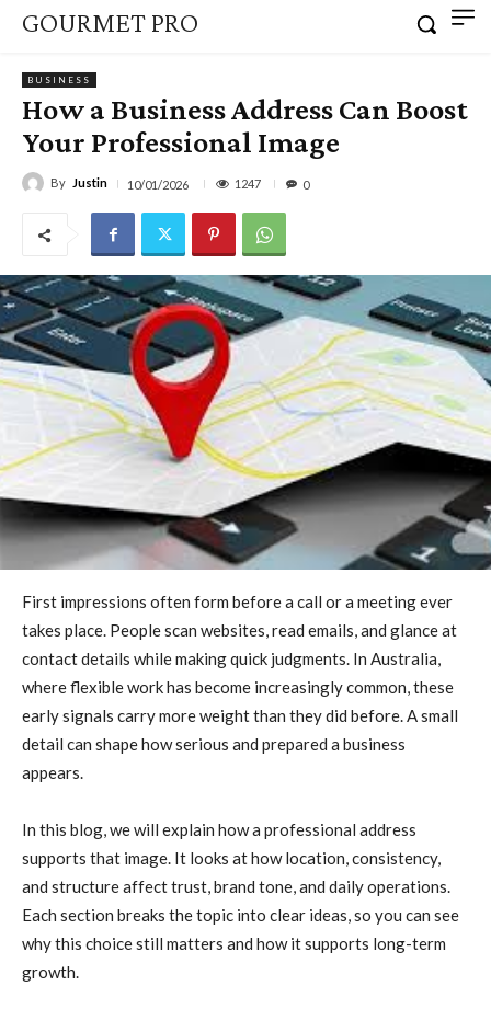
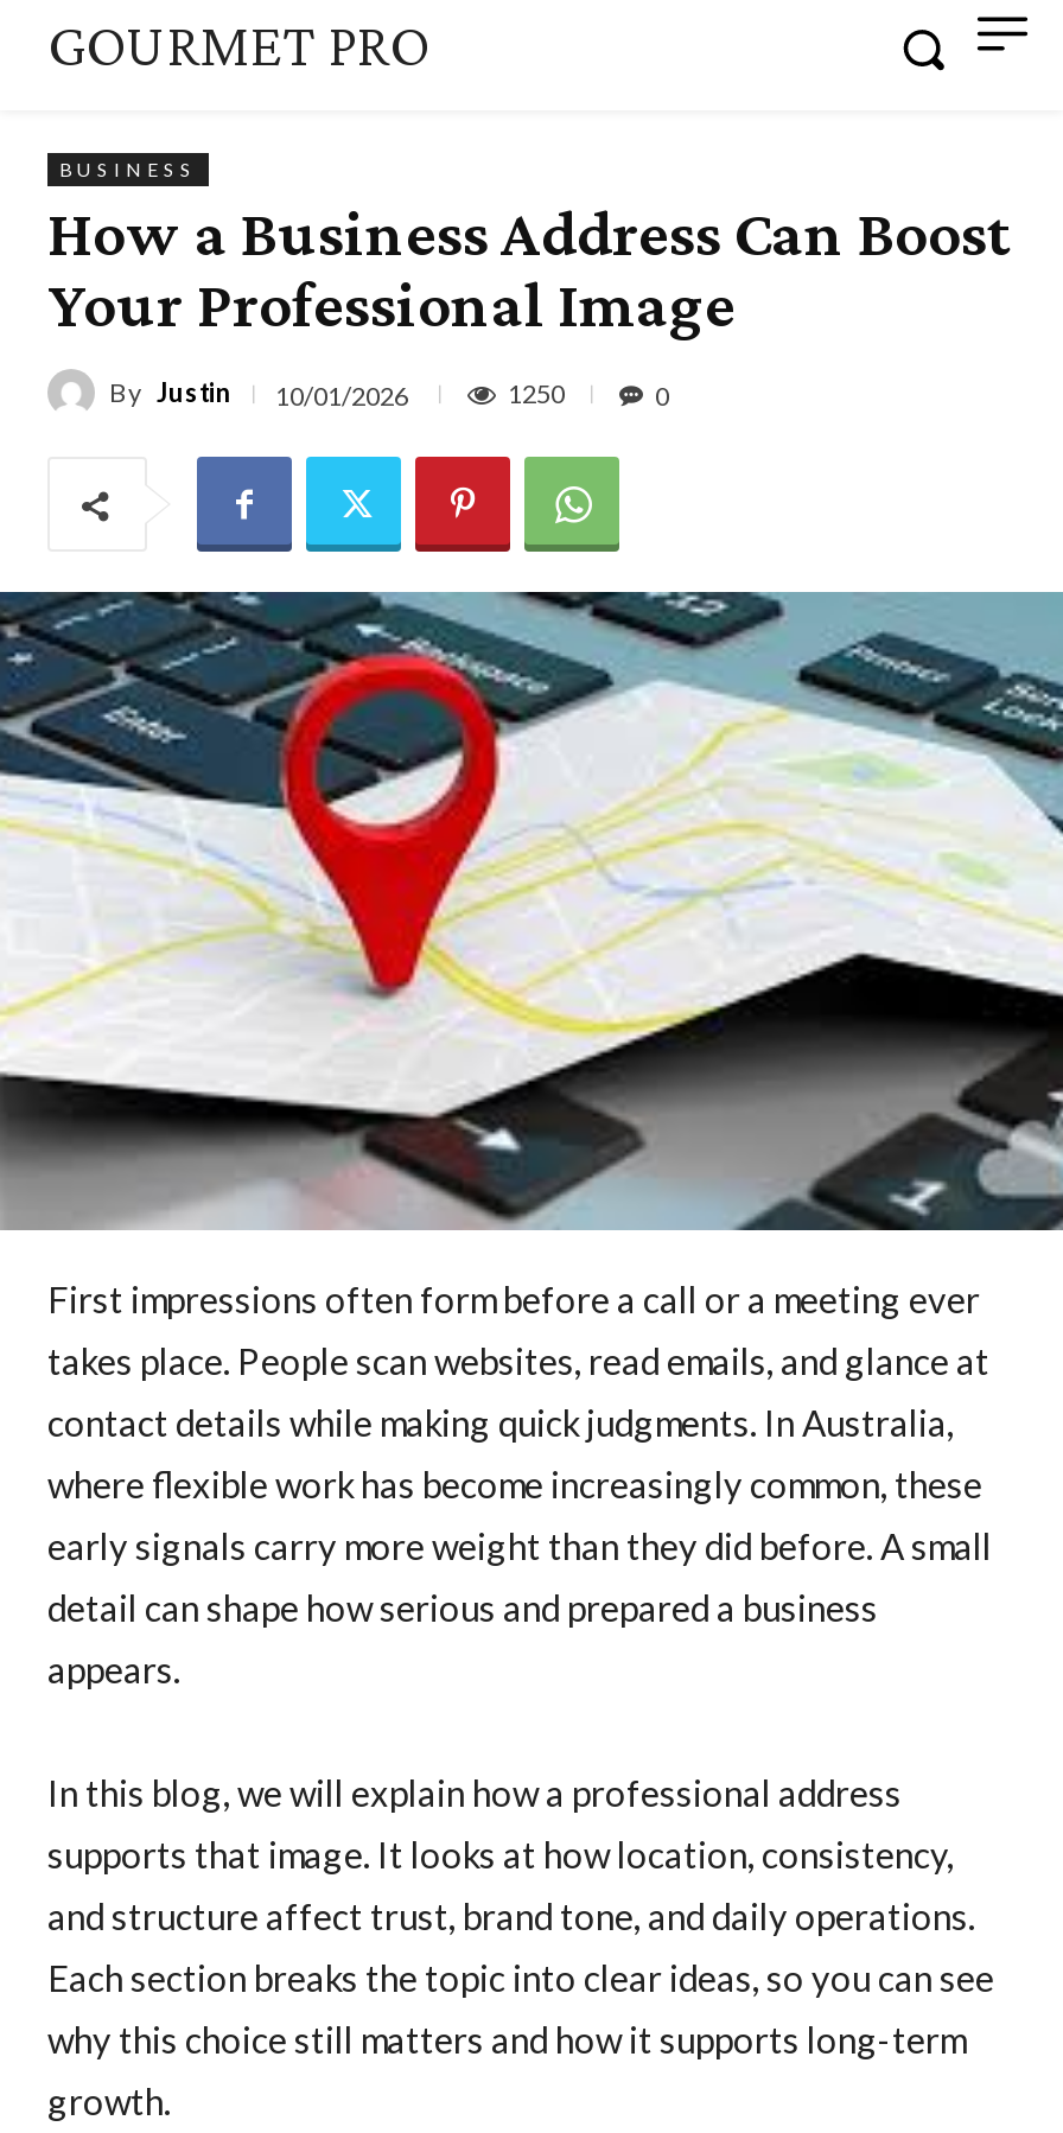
[235,176,261,191] 1247 -> [508,378,565,409] 1250

